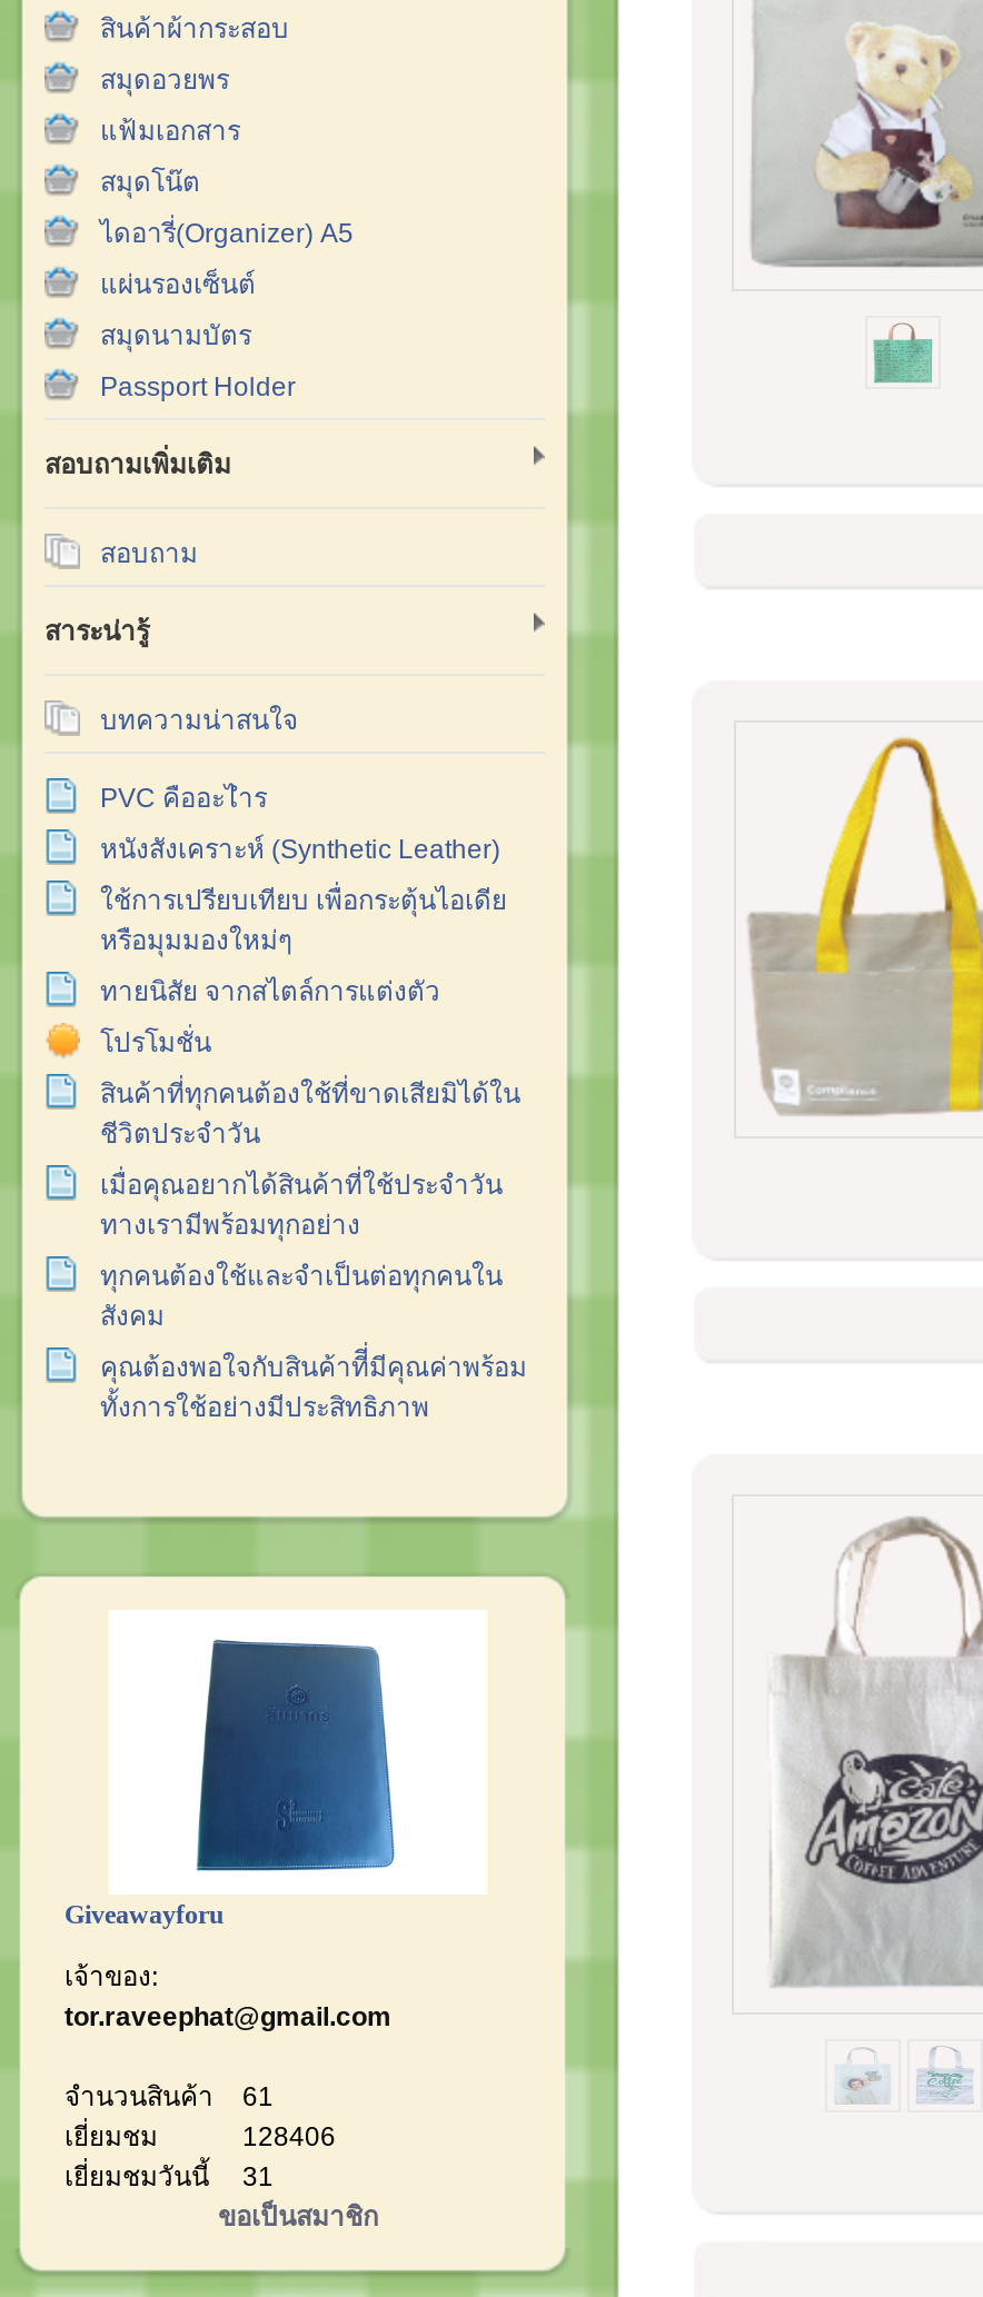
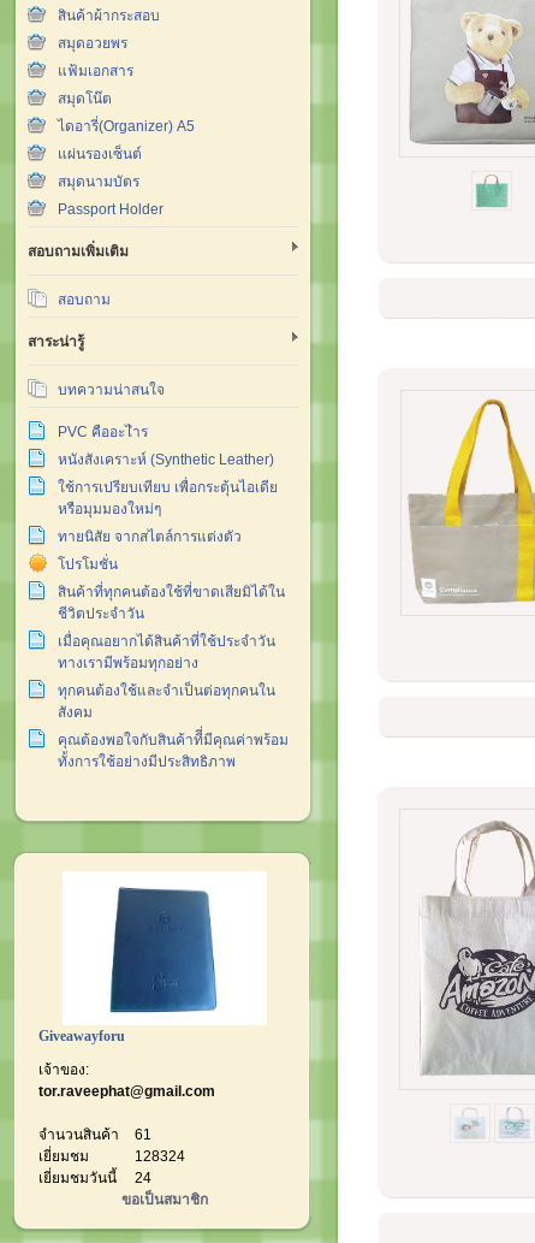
[242,2120,336,2152] 128406 -> [135,1147,185,1164] 128324
[64,2160,274,2192] เยี่ยมชมวันนี้ 31 -> [38,1169,151,1186] เยี่ยมชมวันนี้ 24

